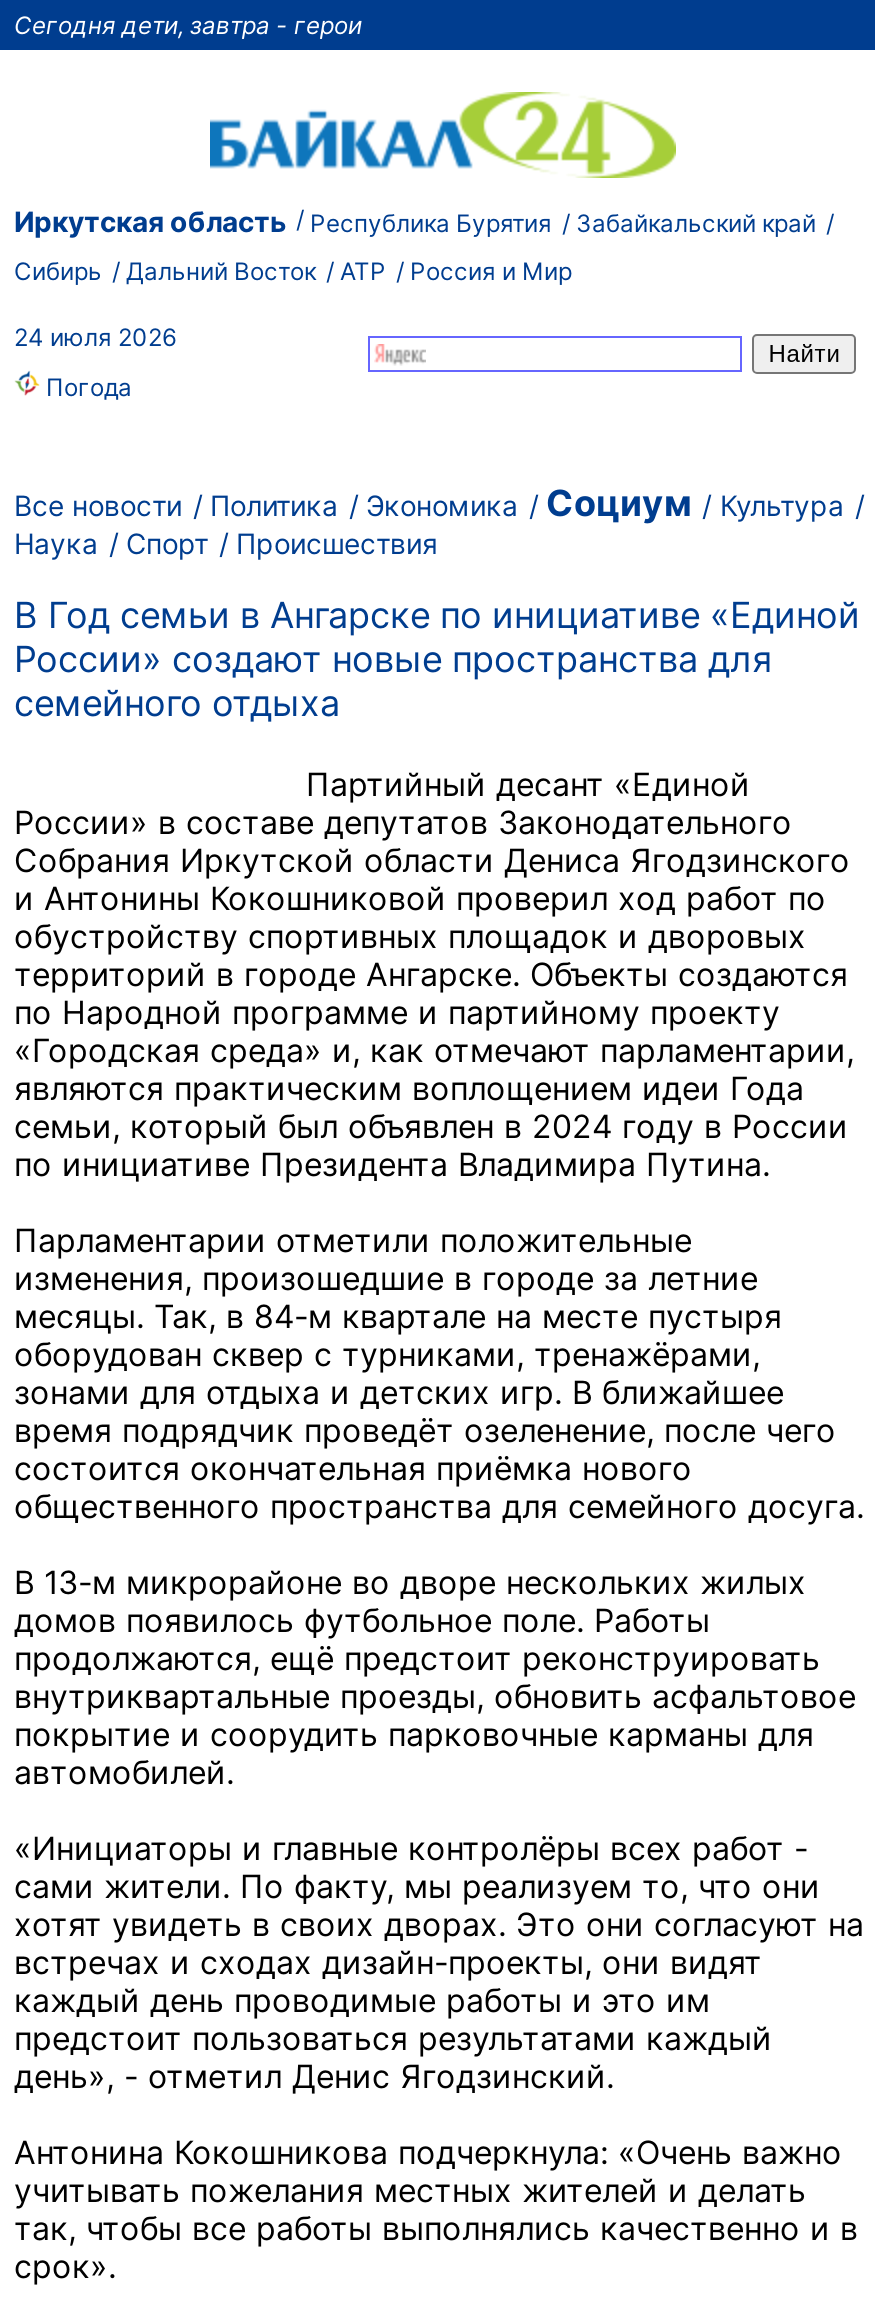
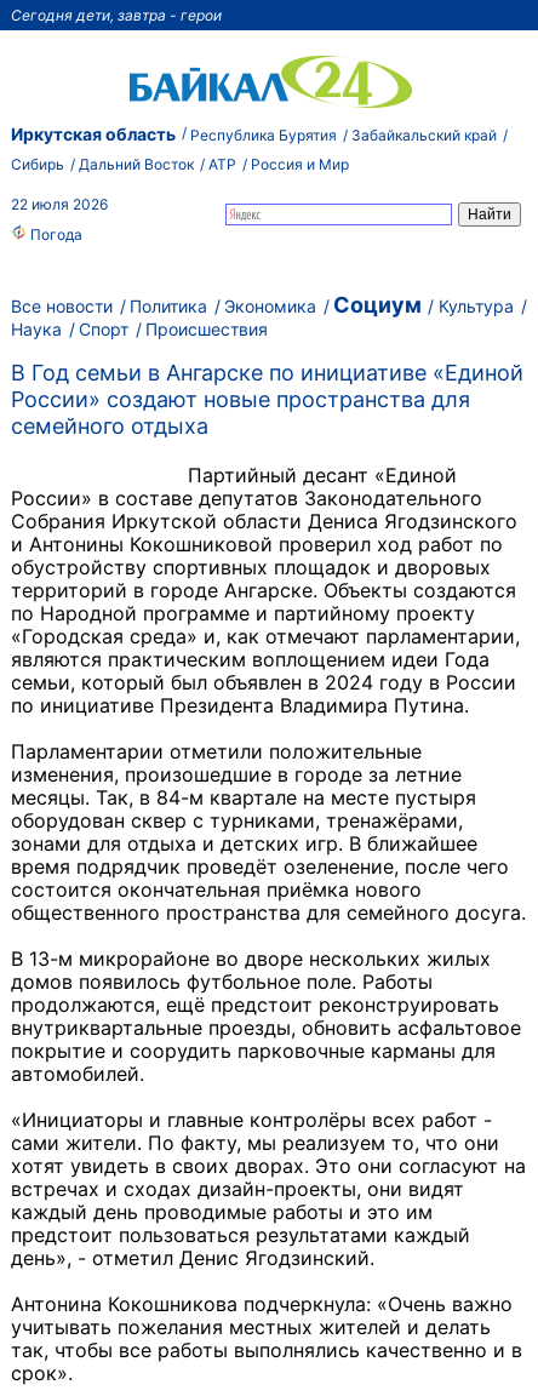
[14,322,176,352] 24 июля 2026 -> [11,195,108,213] 22 июля 2026

